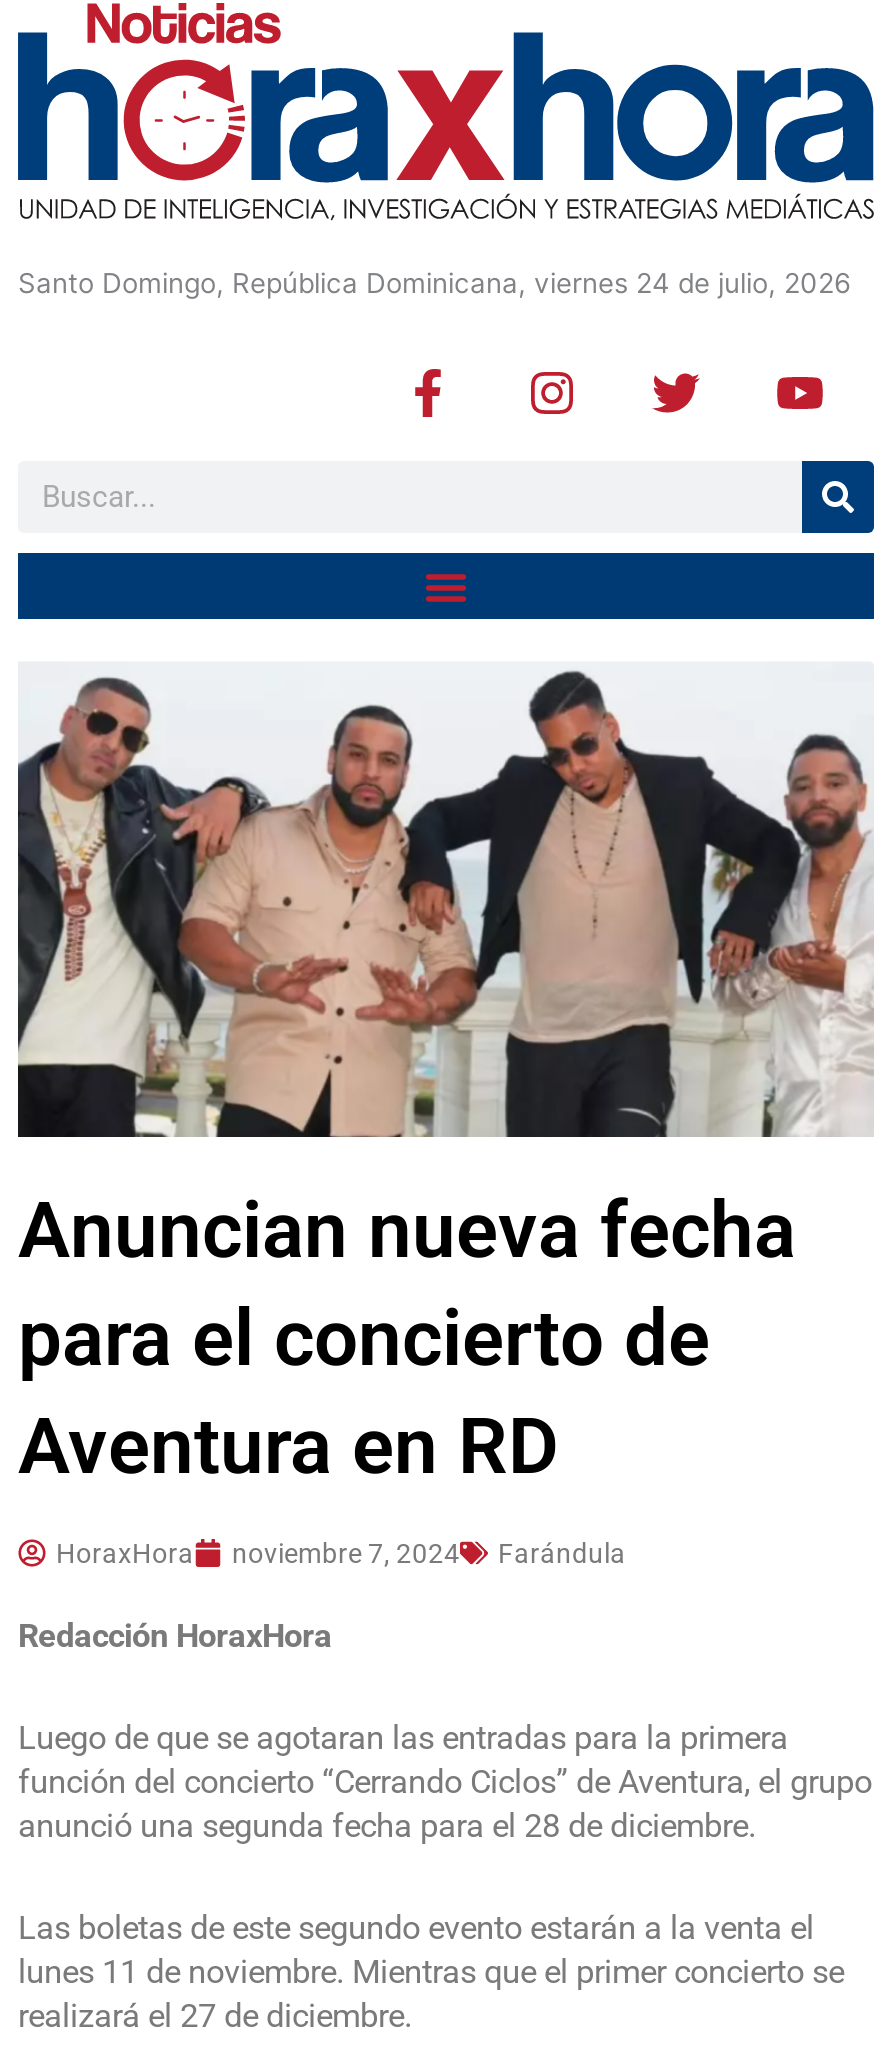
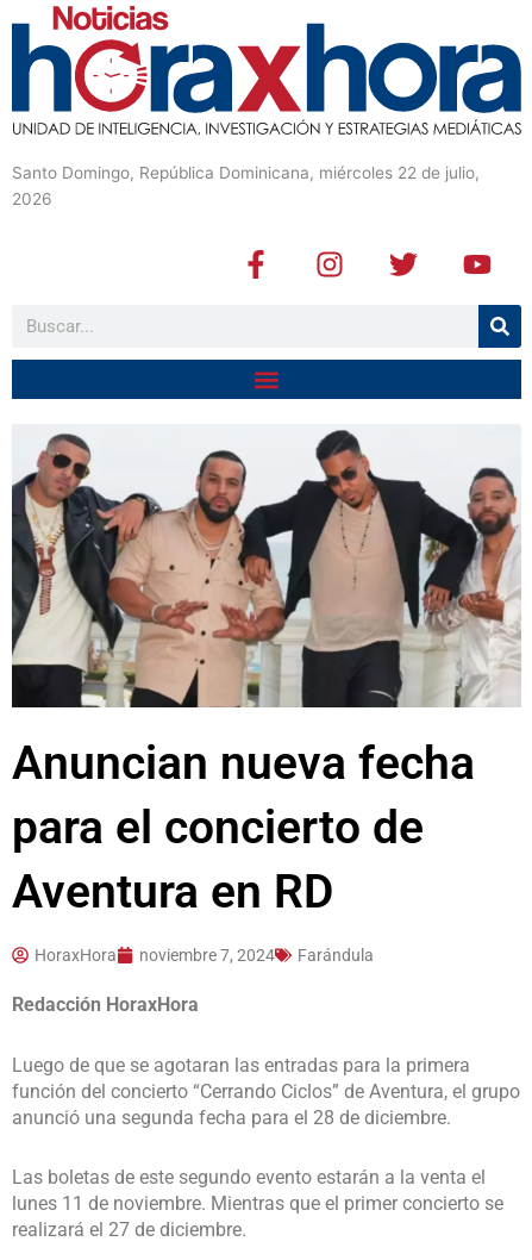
[18,267,852,299] Santo Domingo, República Dominicana, viernes 24 de julio, 2026 -> [12,163,480,209] Santo Domingo, República Dominicana, miércoles 22 de julio, | 2026

